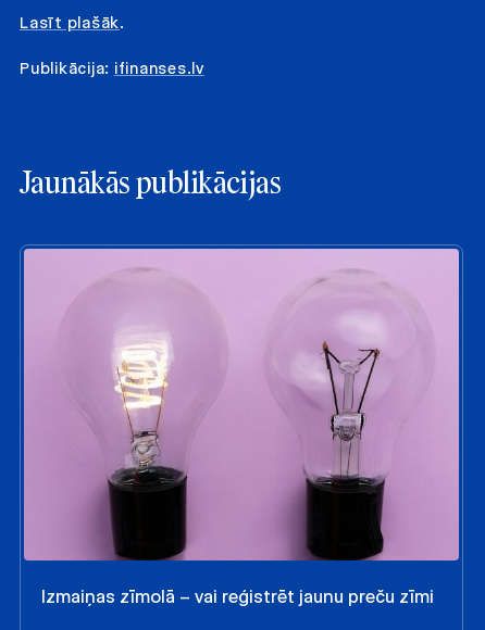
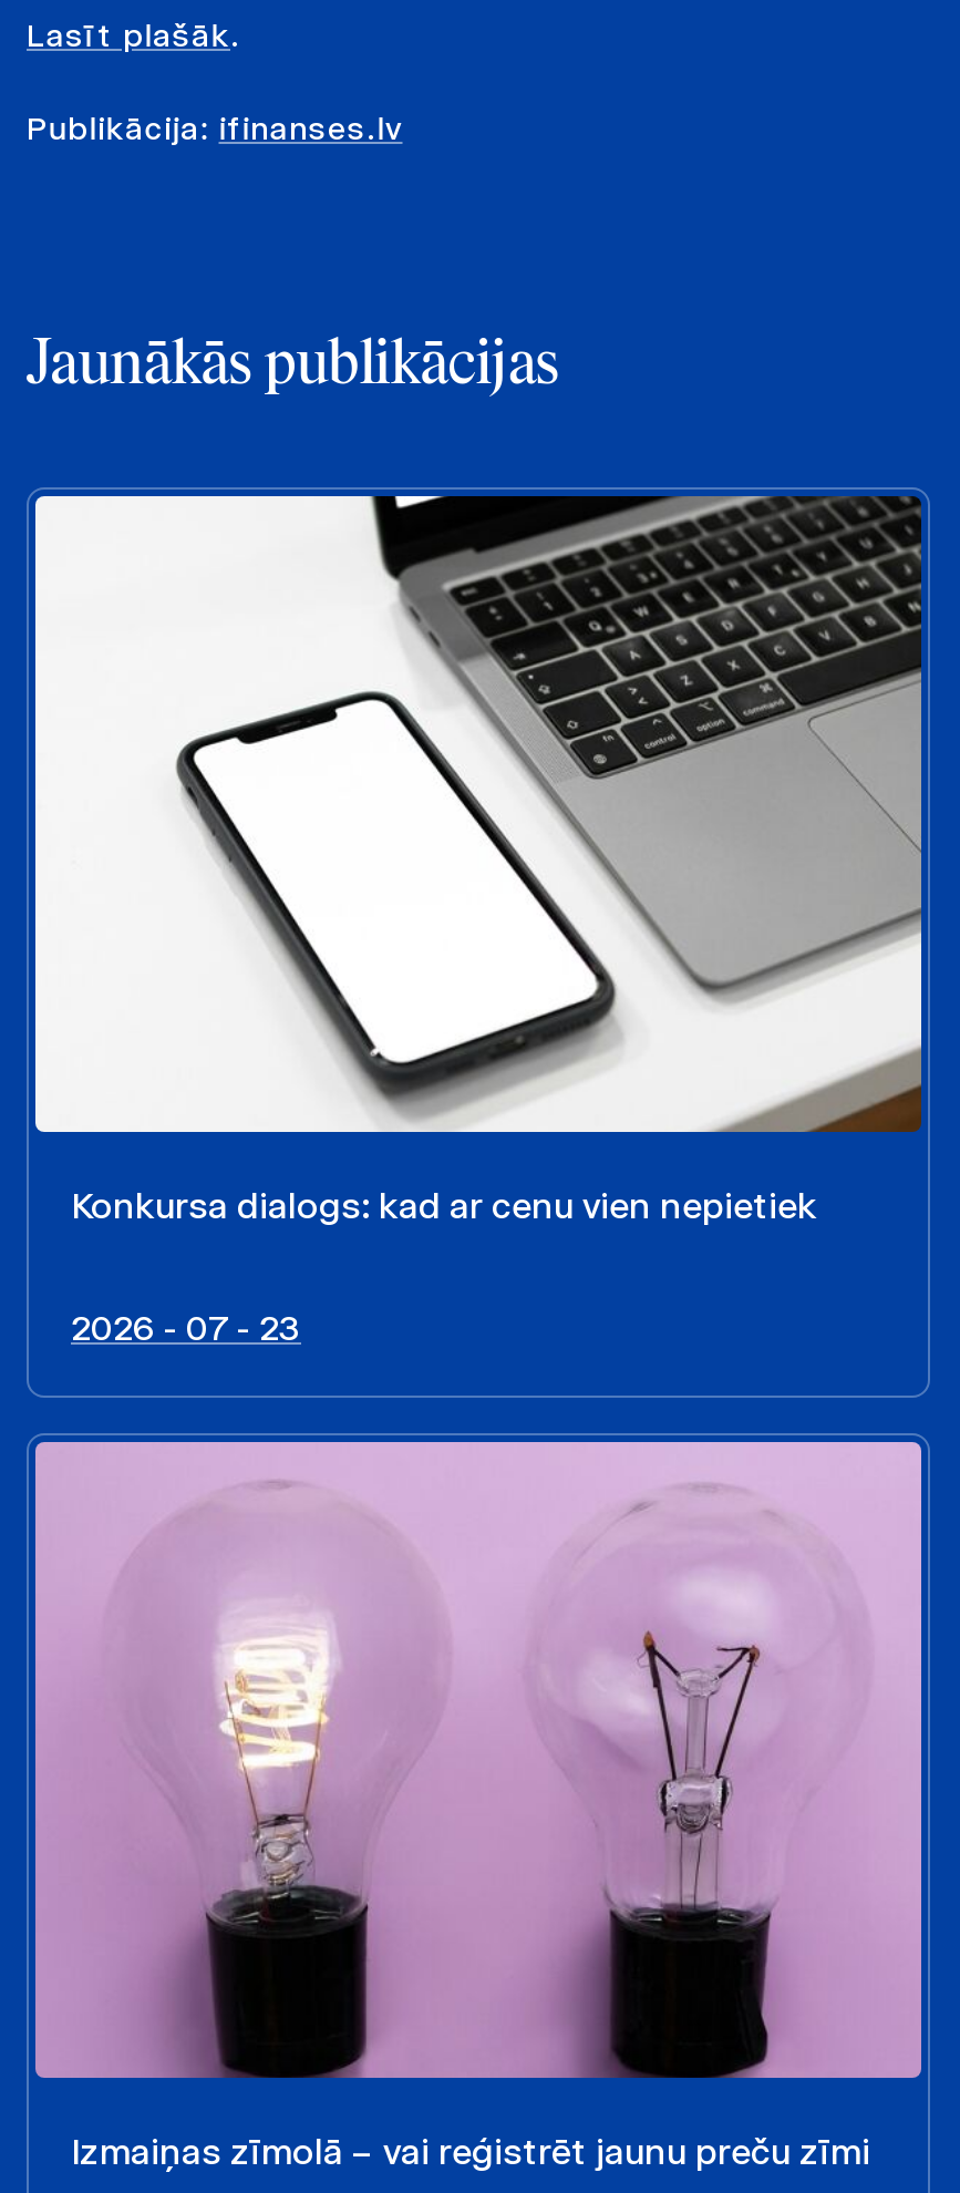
none -> [33,494,923,1349] [image] | Konkursa dialogs: kad ar cenu vien nepietiek | 2026 - 07 - 23

